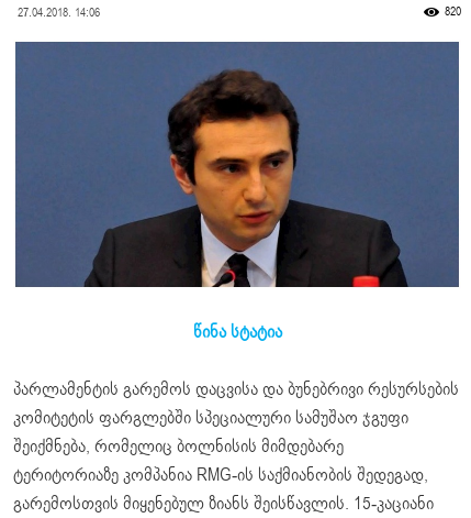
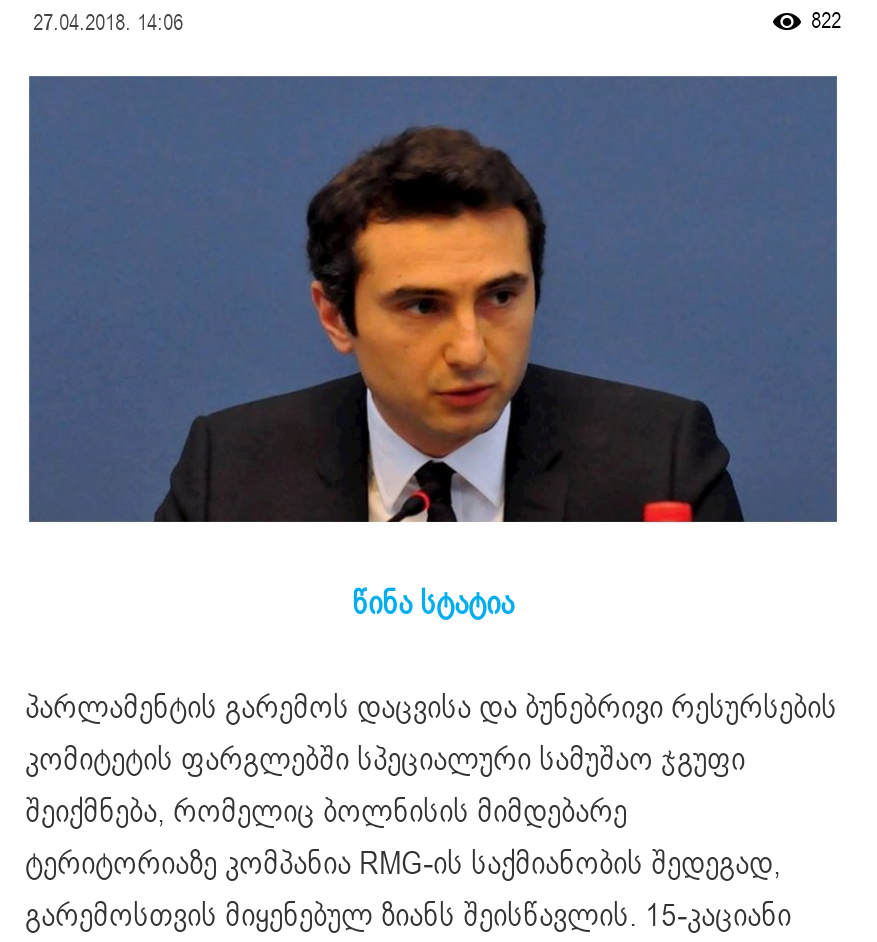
[445,3,461,20] 820 -> [811,6,841,36] 822

